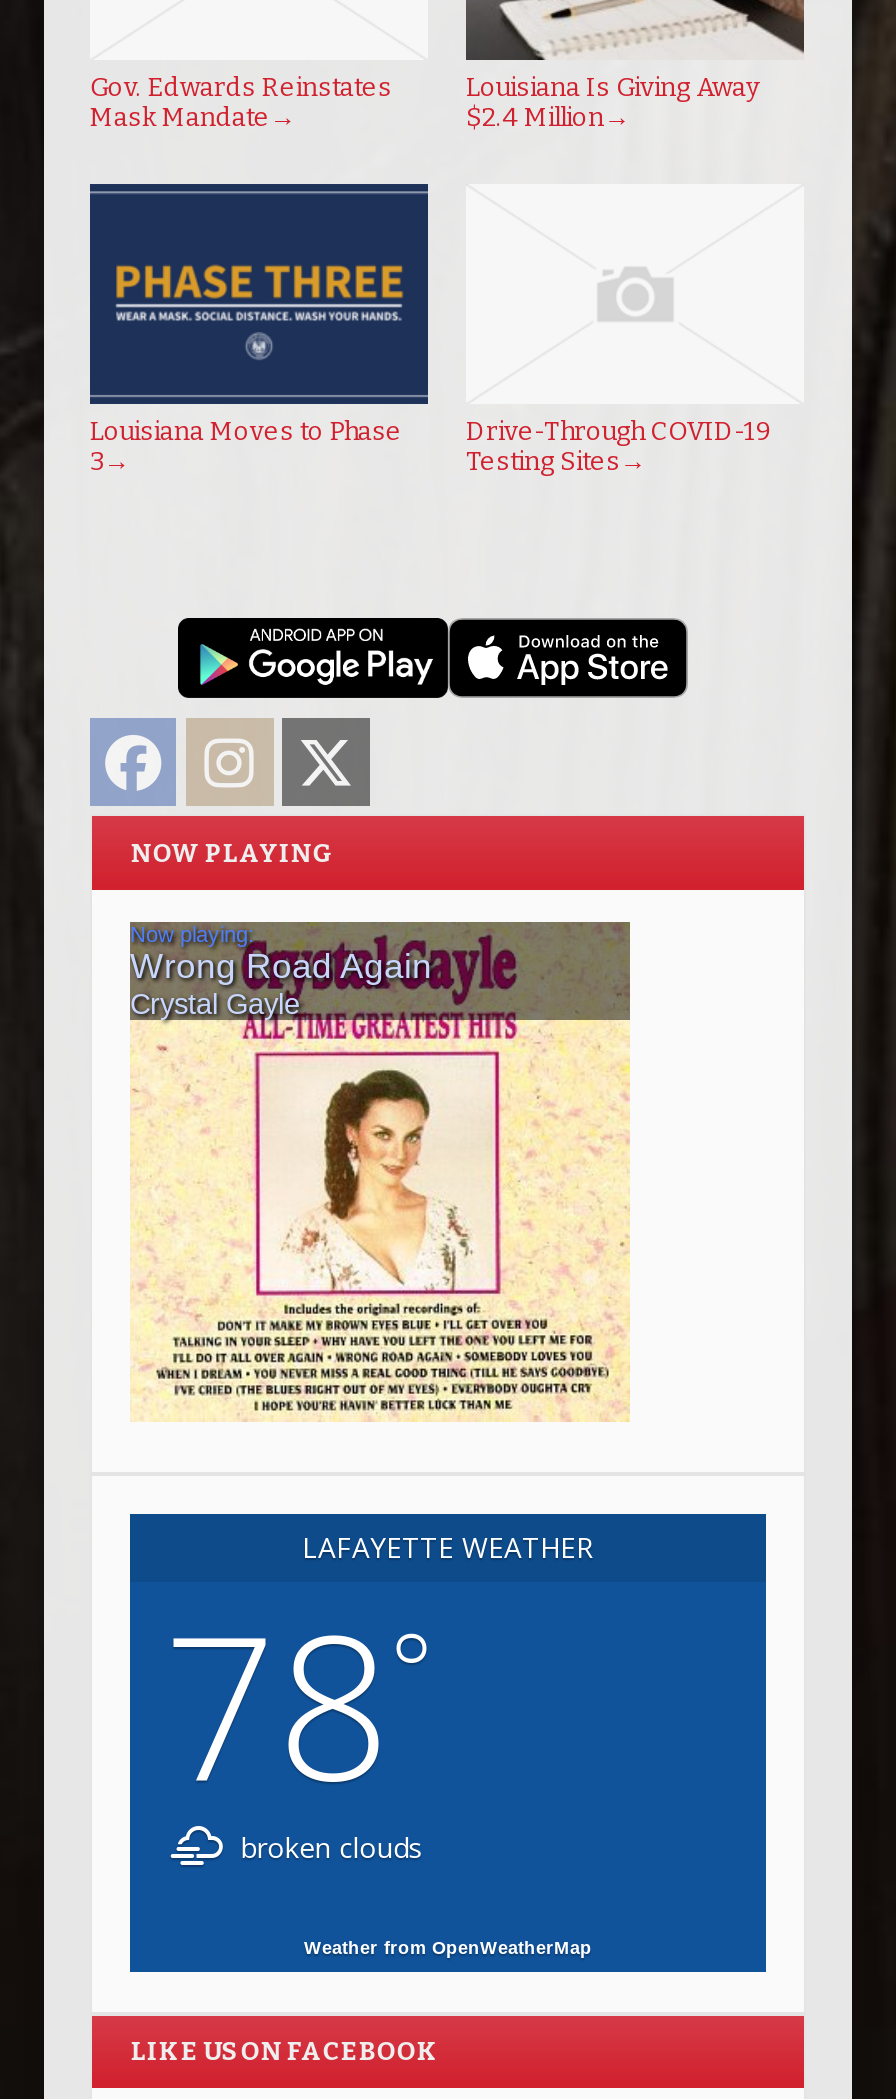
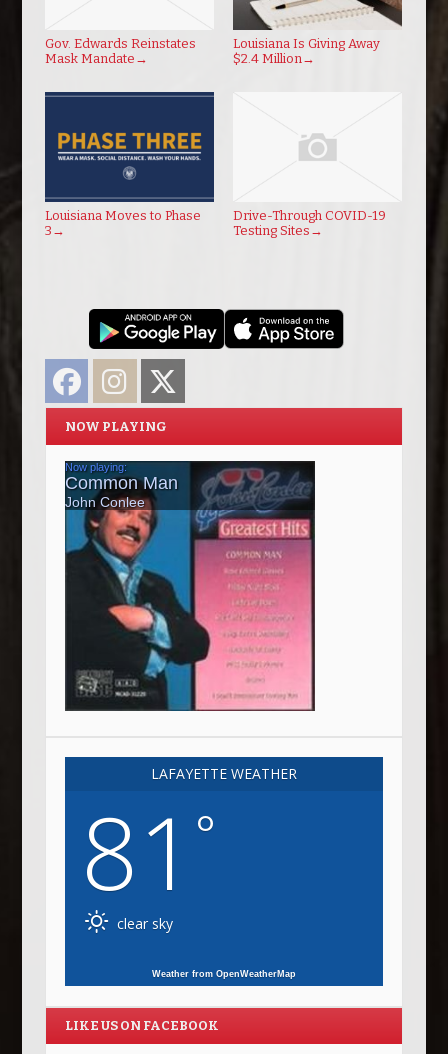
[128,920,632,1422] [image] -> [64,460,316,712] [image]
[162,1566,432,1866] 78° | broken clouds -> [81,783,216,933] 81° | clear sky

